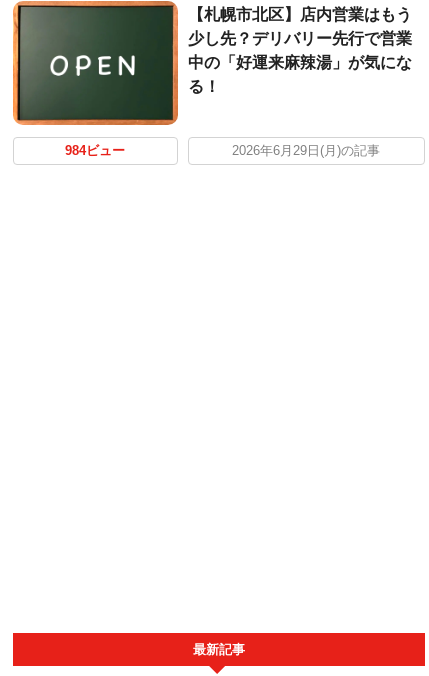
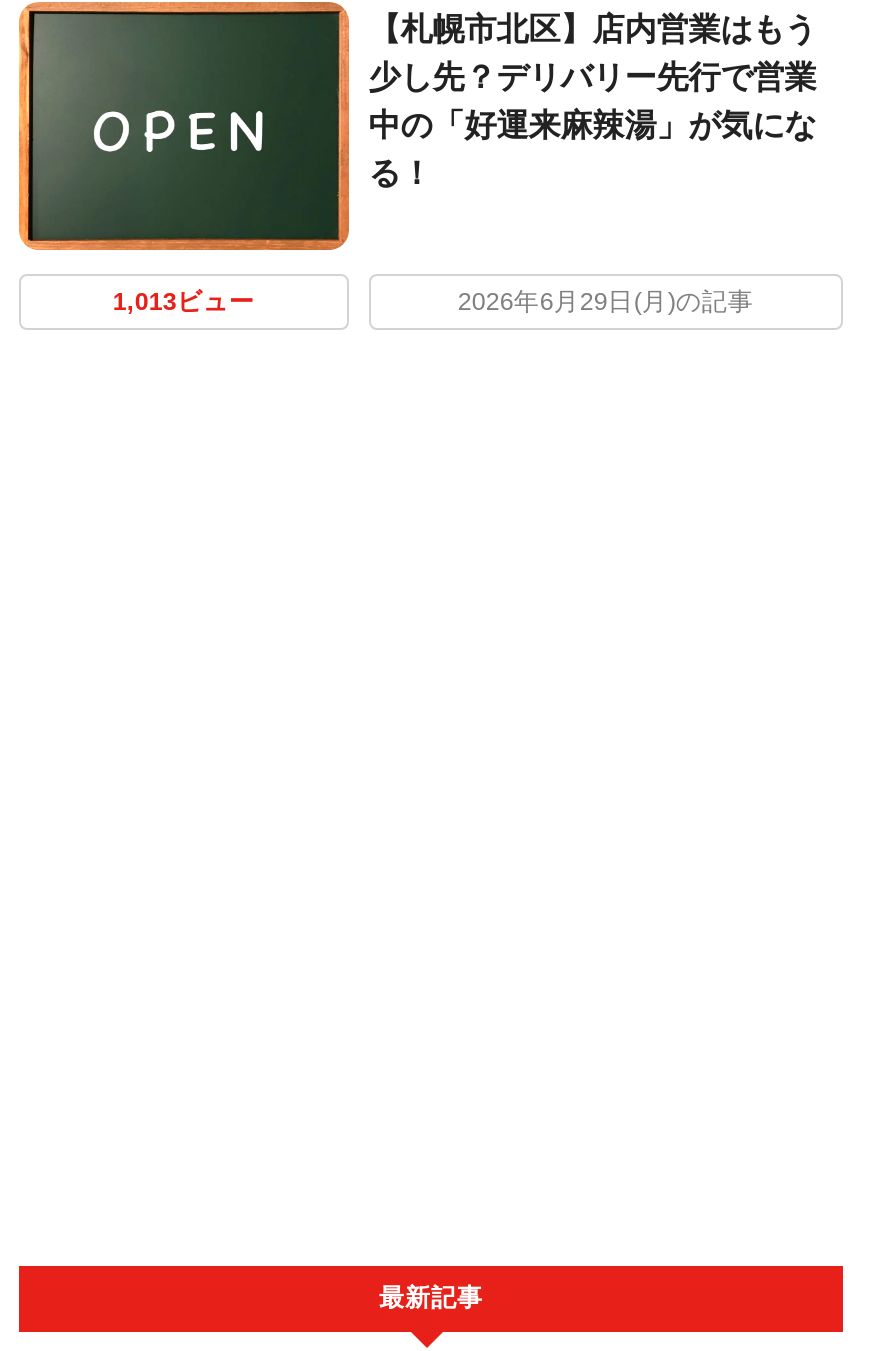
[65,144,125,158] 984ビュー -> [113,288,255,316] 1,013ビュー

